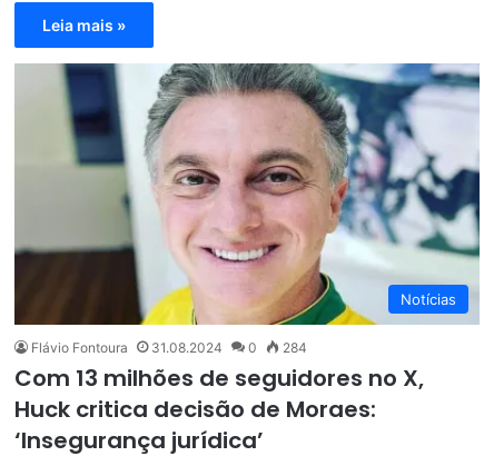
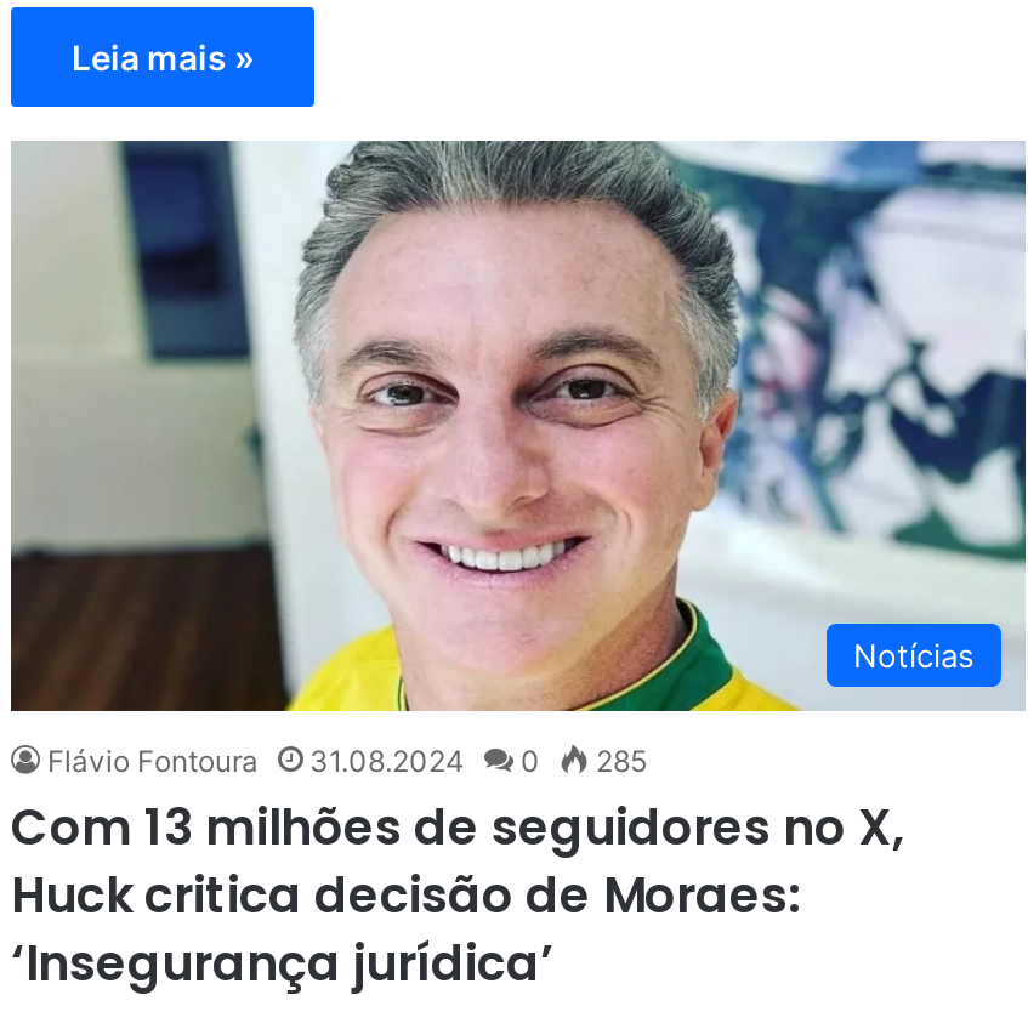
[31,340,307,356] Flávio Fontoura 31.08.2024 0 284 -> [47,743,647,779] Flávio Fontoura 31.08.2024 0 285

